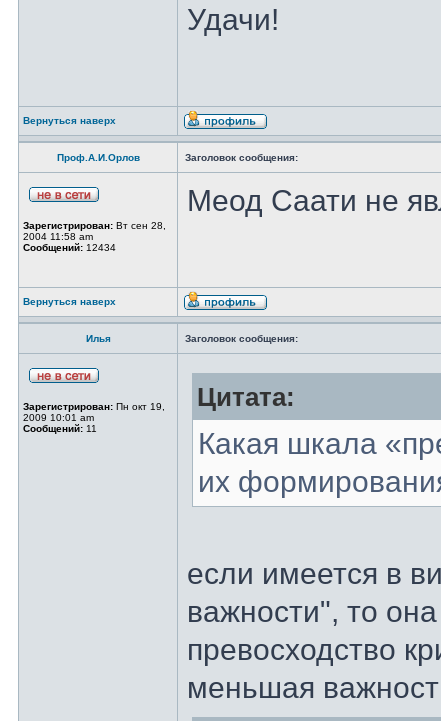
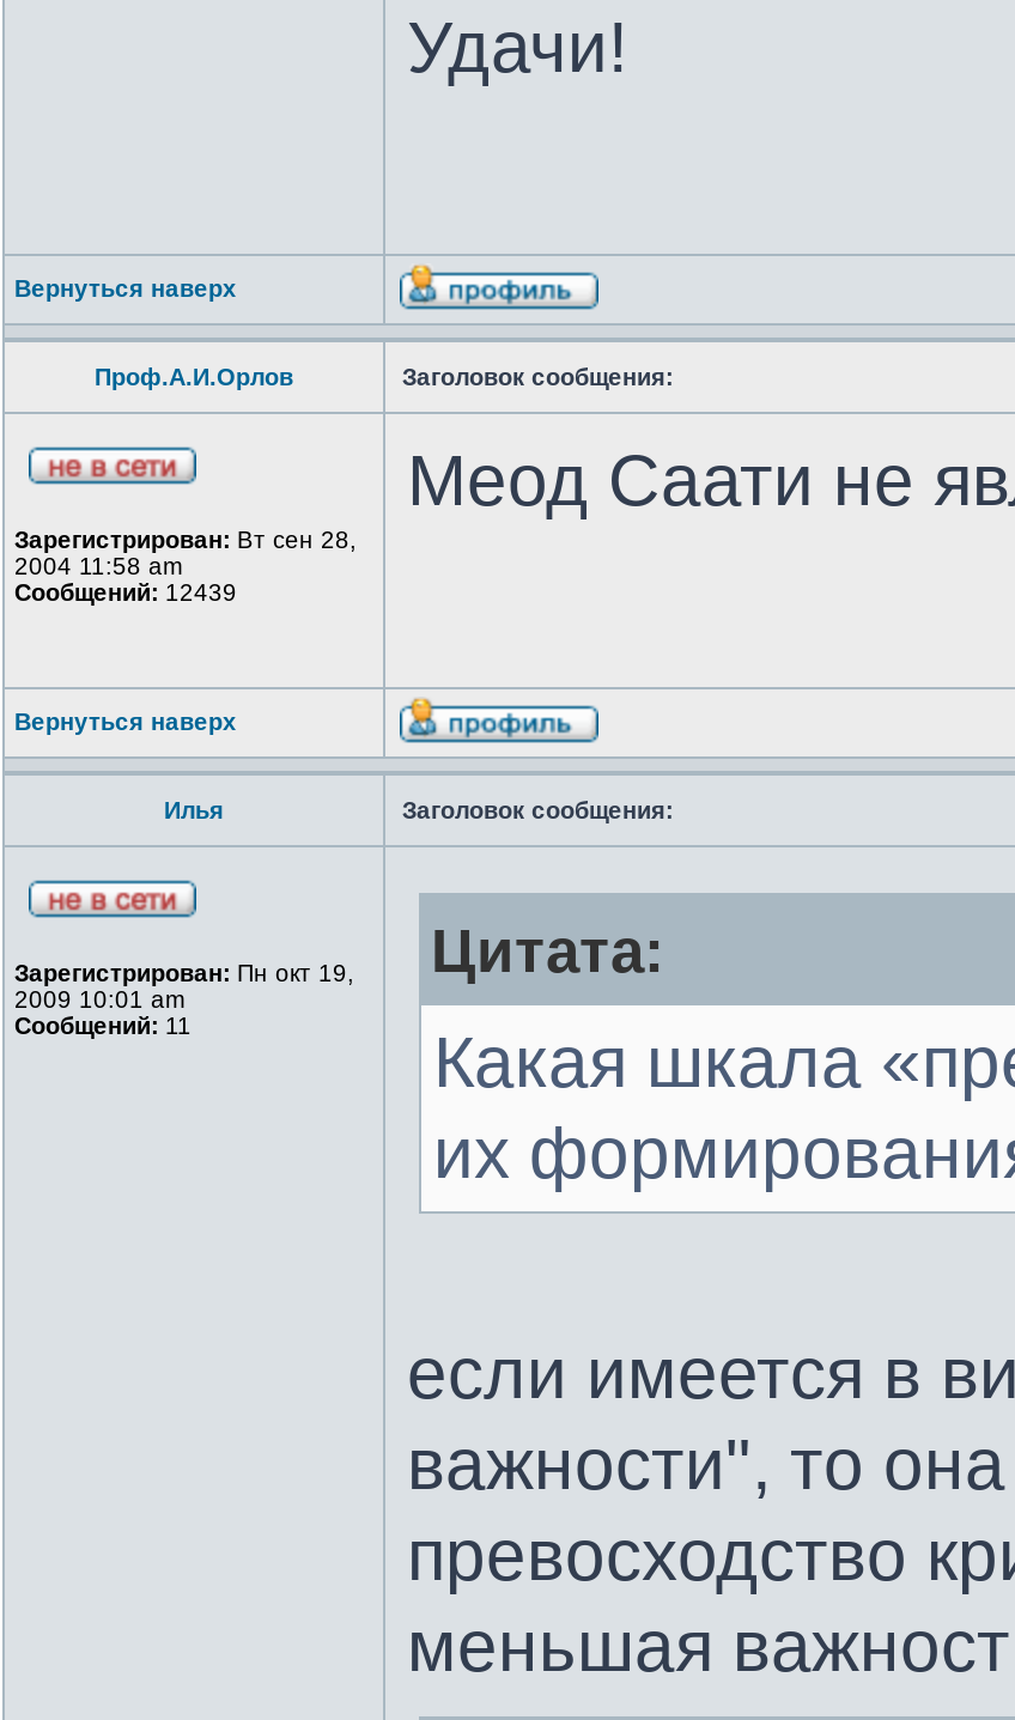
[23,242,116,253] Сообщений: 12434 -> [14,579,237,606] Сообщений: 12439

